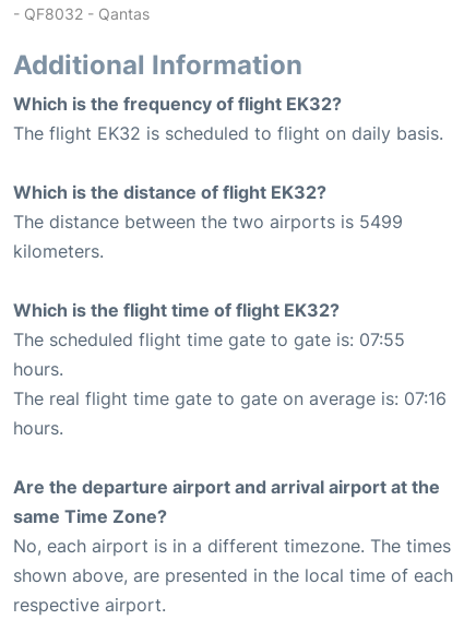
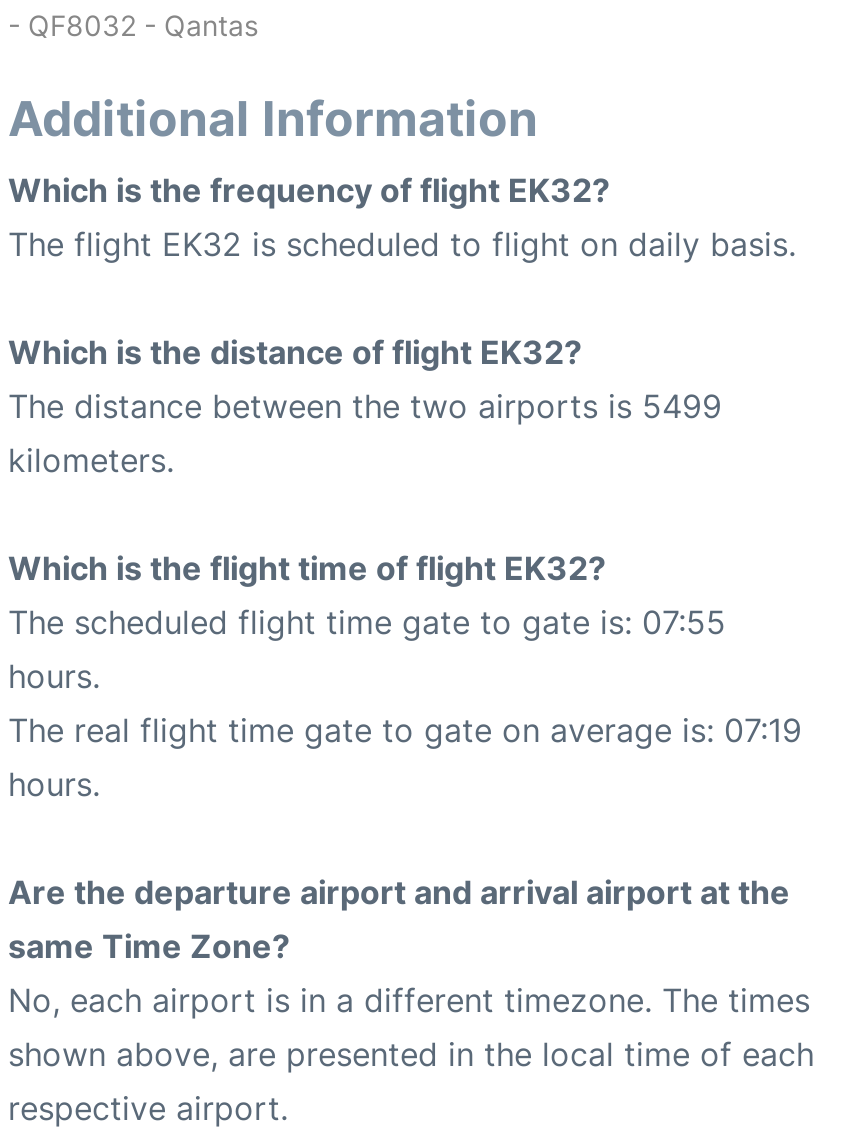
[13,388,447,409] The real flight time gate to gate on average is: 07:16 -> [8,710,802,750] The real flight time gate to gate on average is: 07:19

